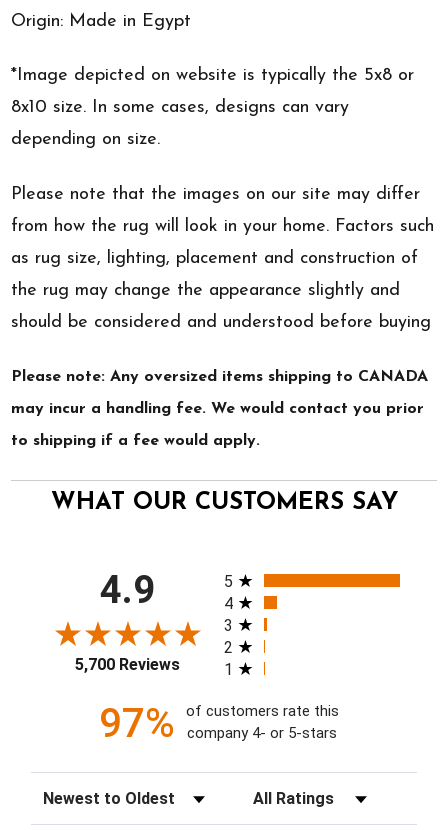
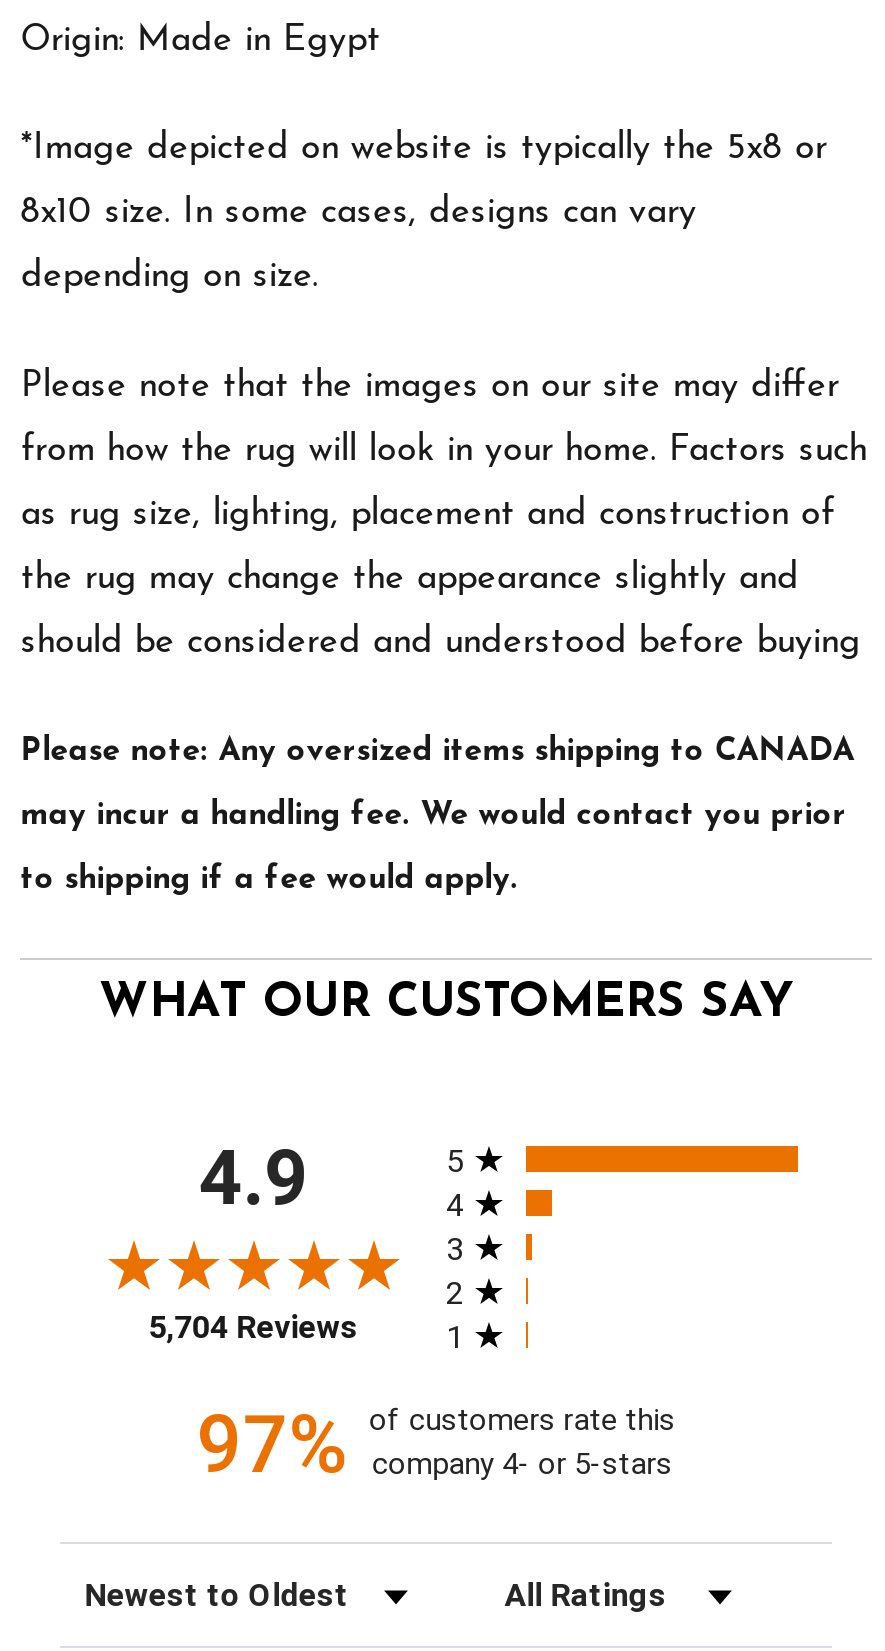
[75,655,180,674] 5,700 Reviews -> [148,1307,358,1345] 5,704 Reviews

